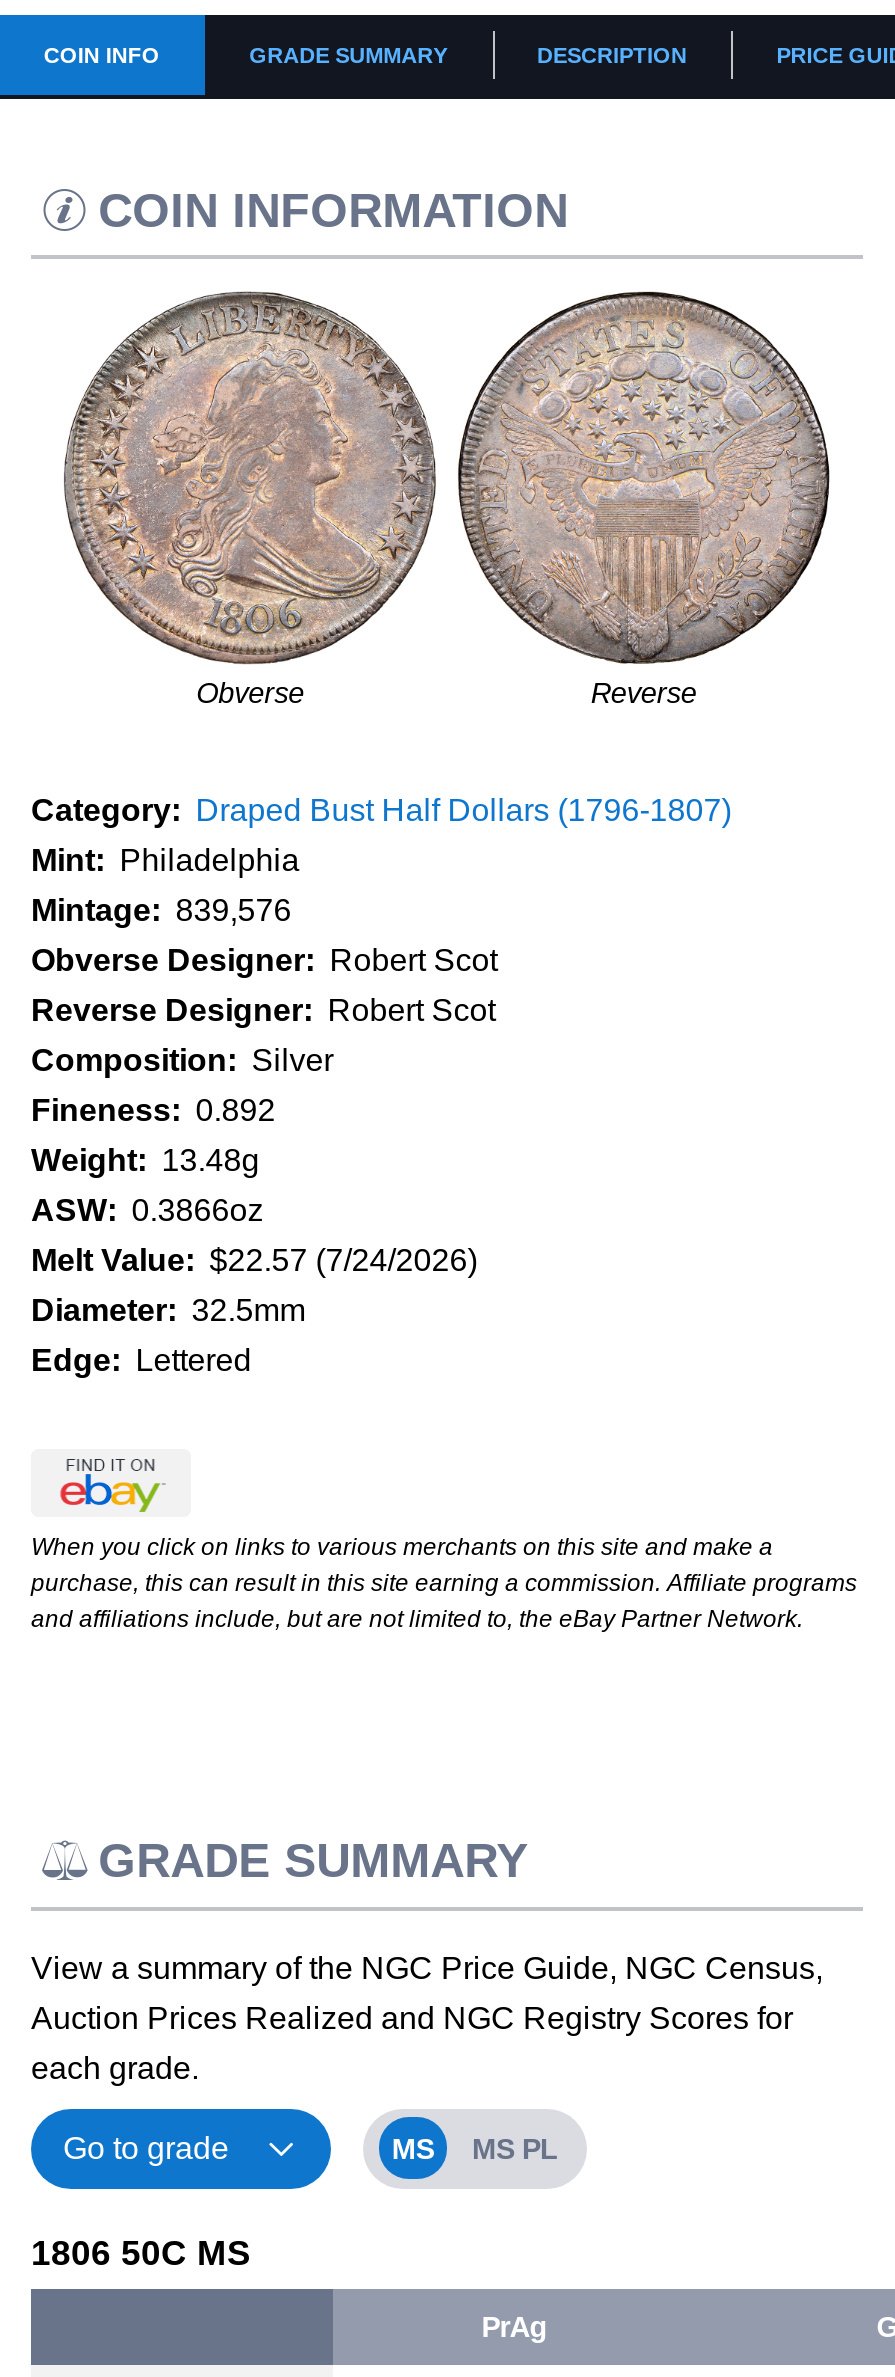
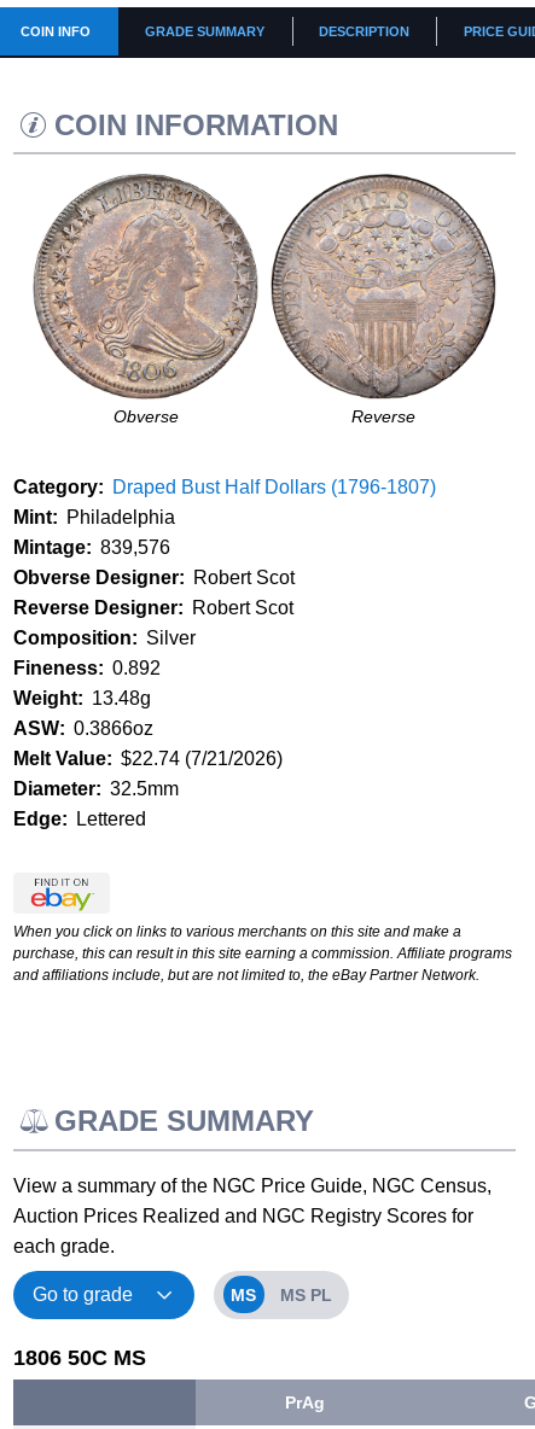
[31,1243,477,1277] Melt Value: $22.57 (7/24/2026) -> [13,748,283,769] Melt Value: $22.74 (7/21/2026)

